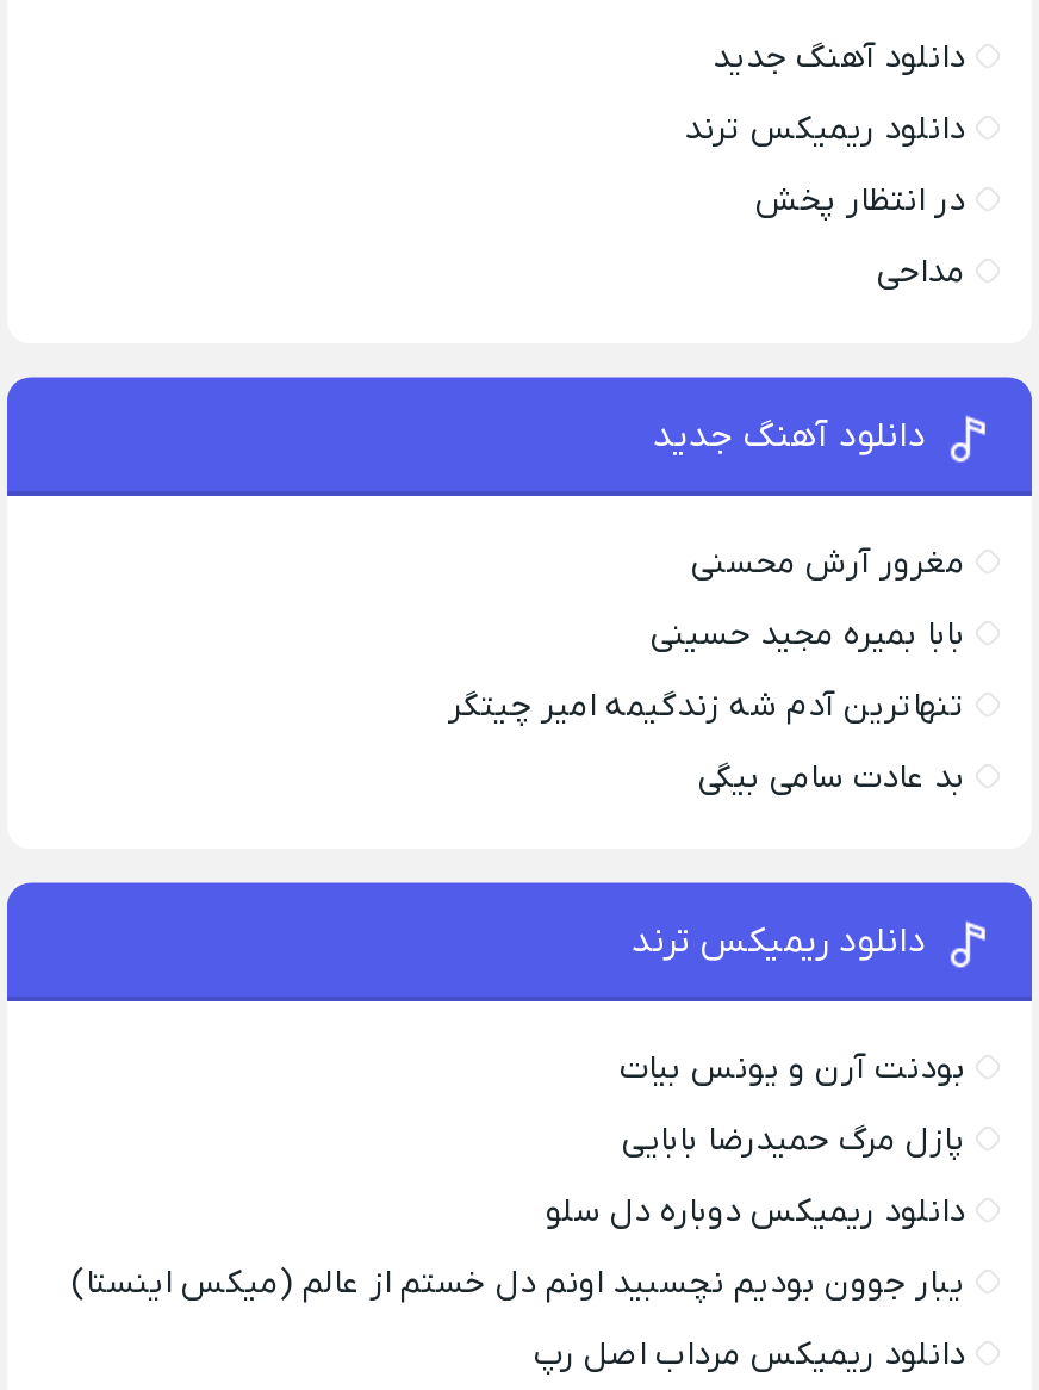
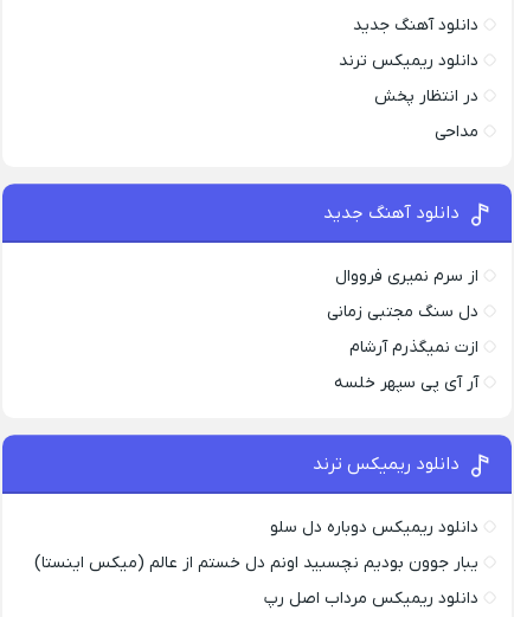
[691,542,965,587] مغرور آرش محسنی -> [335,266,478,288] از سرم نمیری فرووال
[651,613,965,659] بابا بمیره مجید حسینی -> [327,301,478,324] دل سنگ مجتبی زمانی
[448,685,965,730] تنهاترین آدم شه زندگیمه امیر چیتگر -> [349,337,478,359] ازت نمیگذرم آرشام
[698,756,965,802] بد عادت سامی بیگی -> [334,372,478,395] آر آی پی سپهر خلسه
[620,1047,965,1164] بودنت آرن و یونس بیات | پازل مرگ حمیدرضا بابایی -> none

